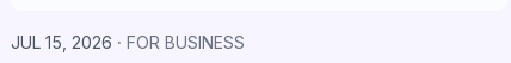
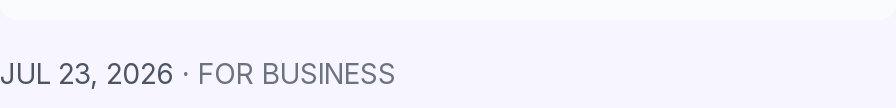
[11,32,245,52] JUL 15, 2026 FOR BUSINESS -> [0,56,396,90] JUL 23, 2026 FOR BUSINESS

